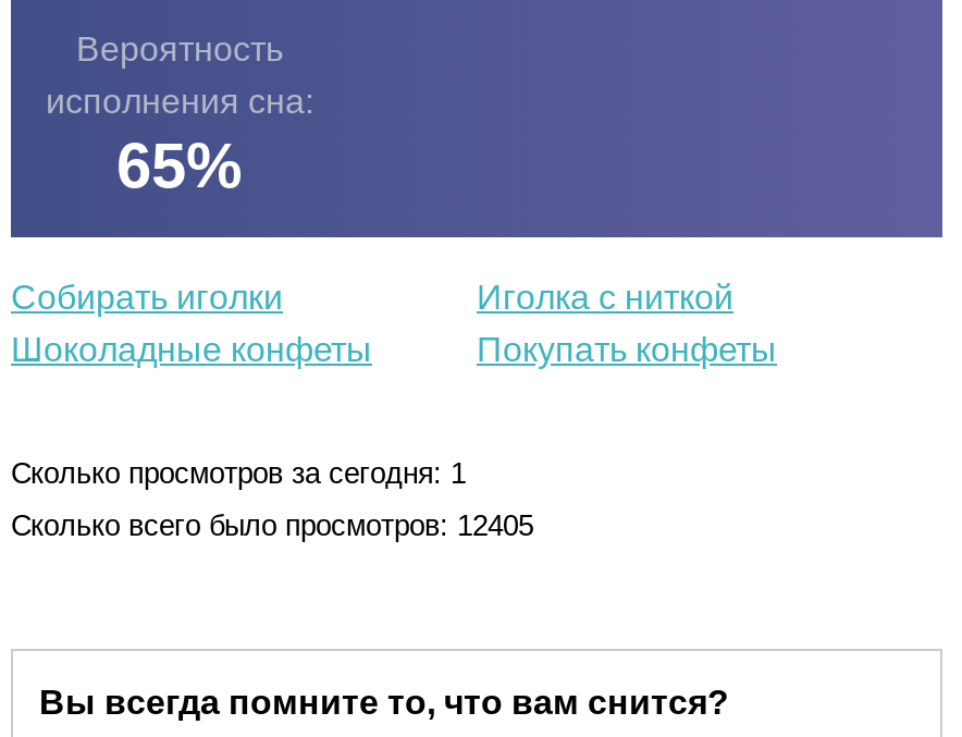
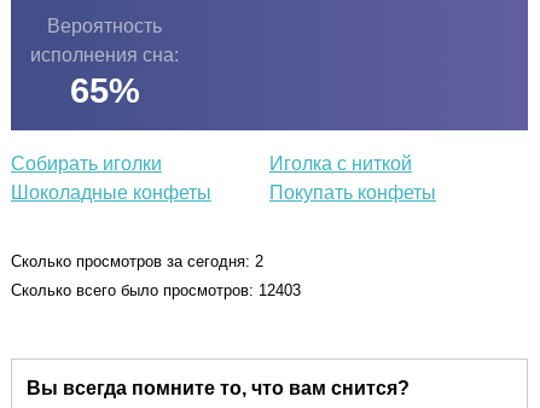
[11,457,466,489] Сколько просмотров за сегодня: 1 -> [11,252,263,270] Сколько просмотров за сегодня: 2
[11,509,533,542] Сколько всего было просмотров: 12405 -> [11,281,301,299] Сколько всего было просмотров: 12403

